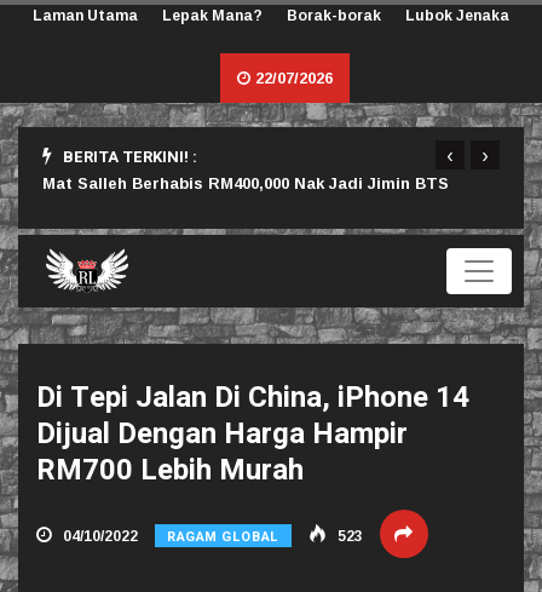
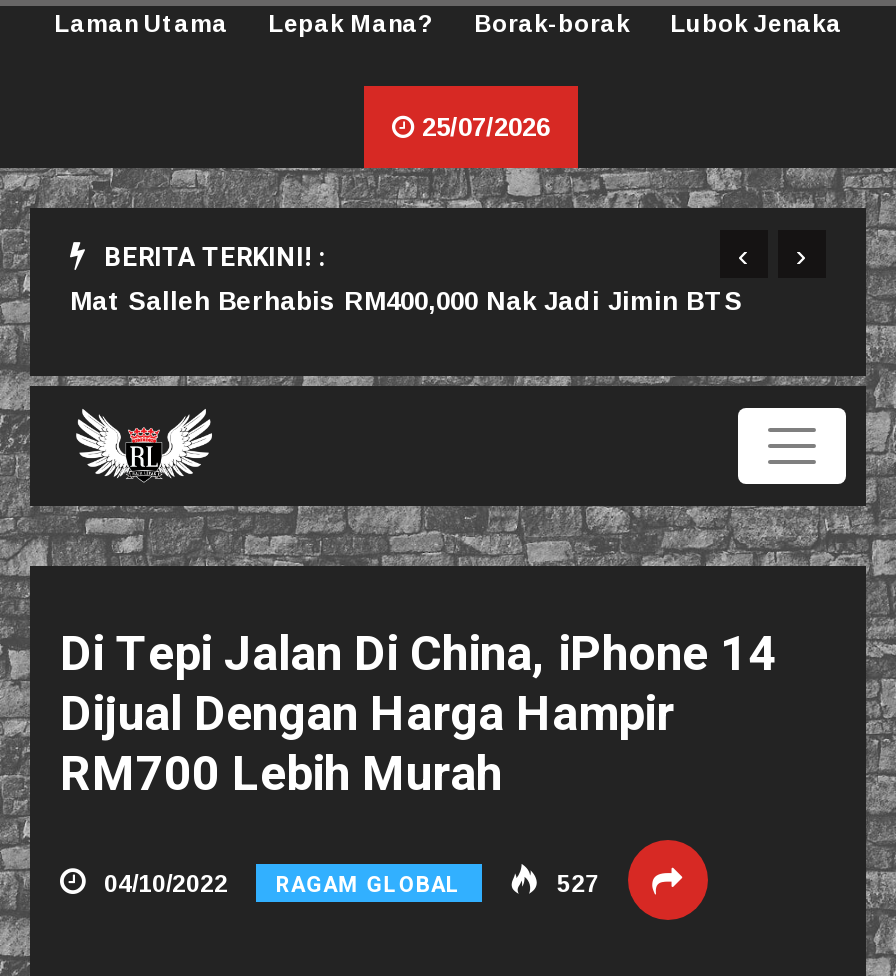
[250,69,333,87] 22/07/2026 -> [414,112,550,142] 25/07/2026
[333,528,362,545] 523 -> [551,870,599,898] 527

